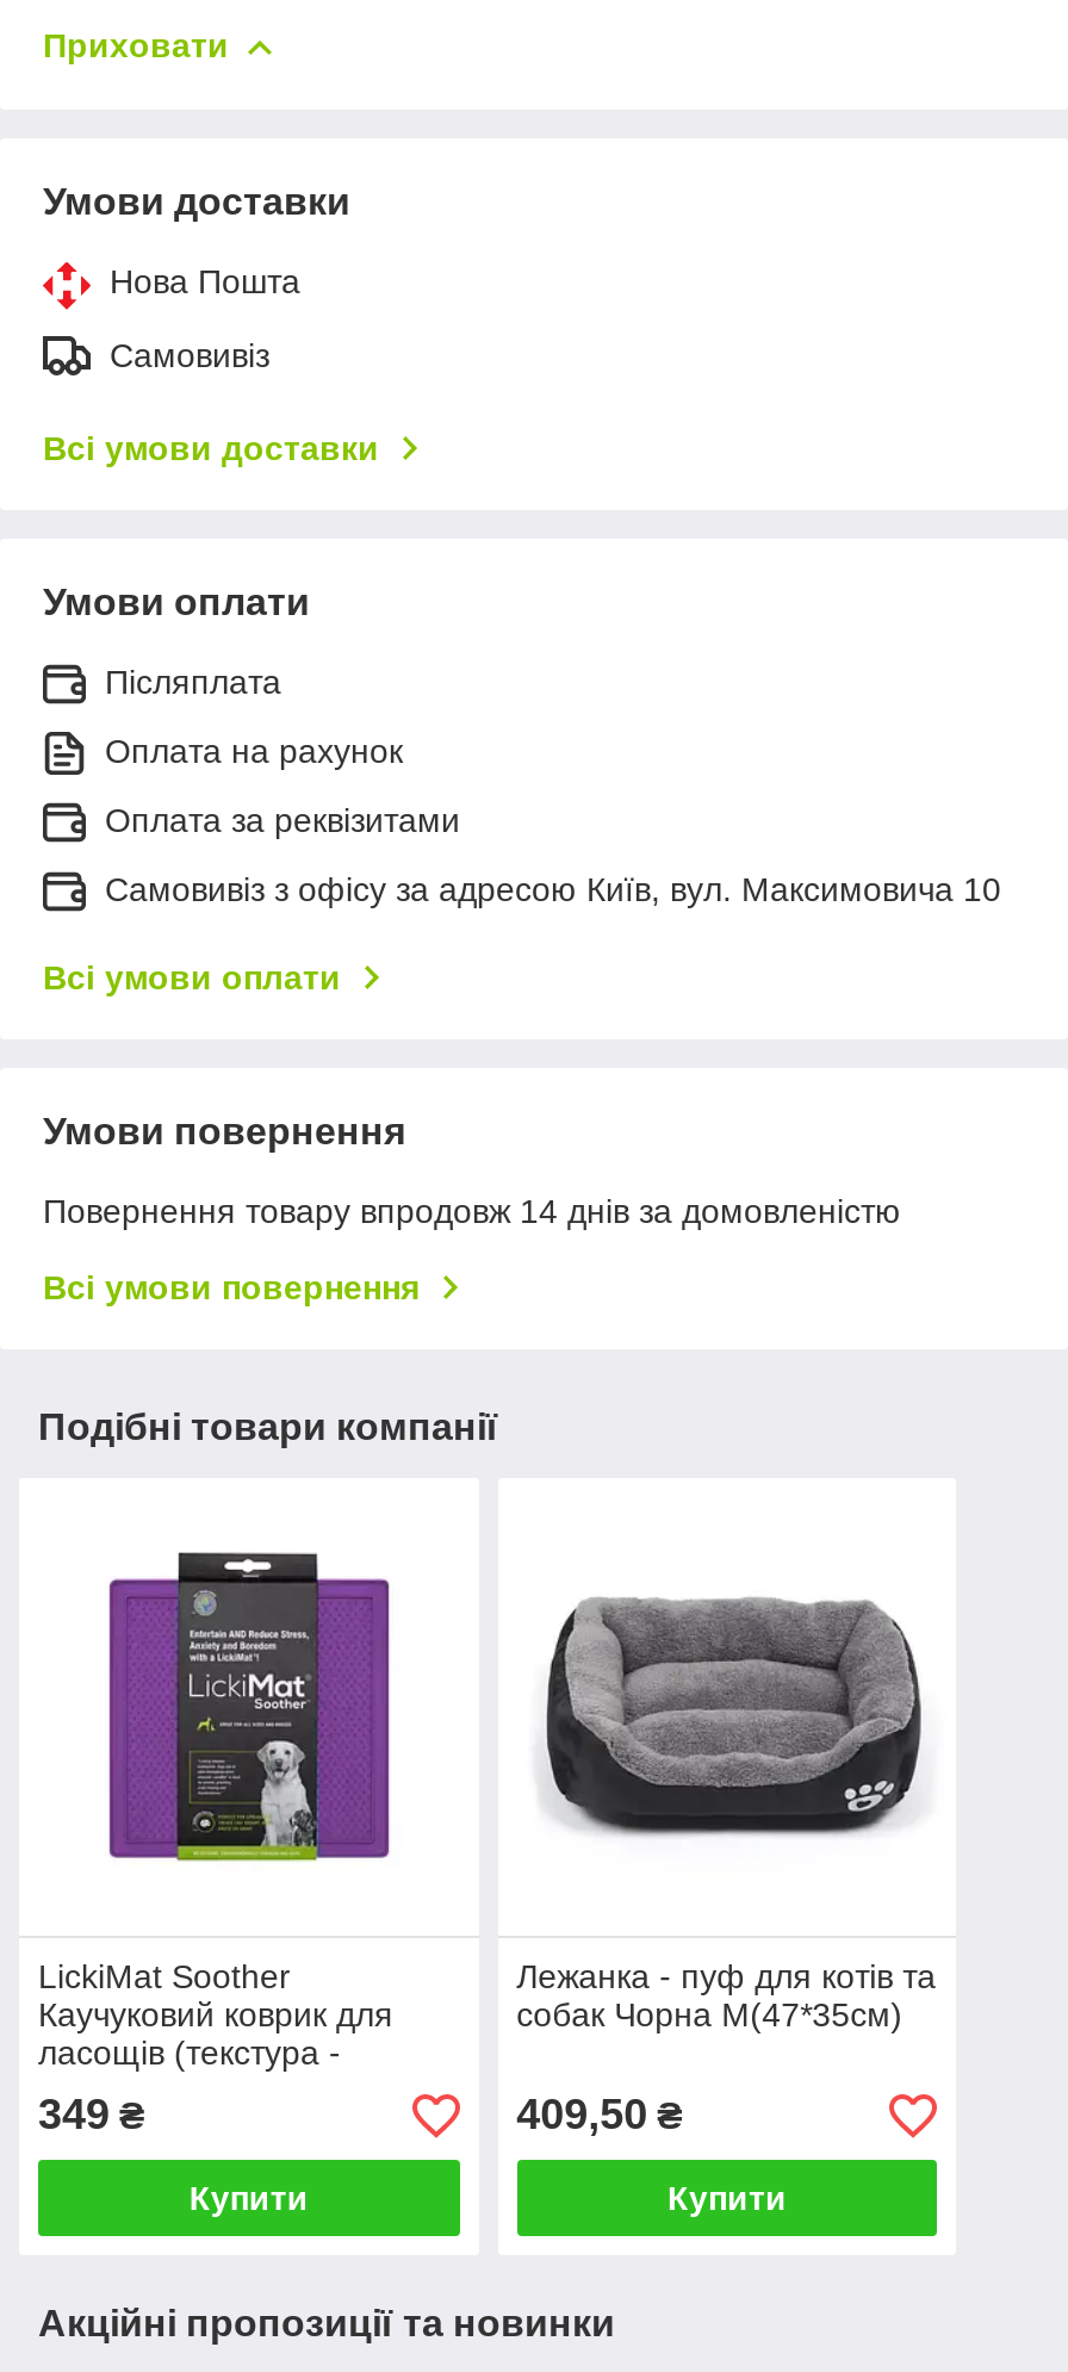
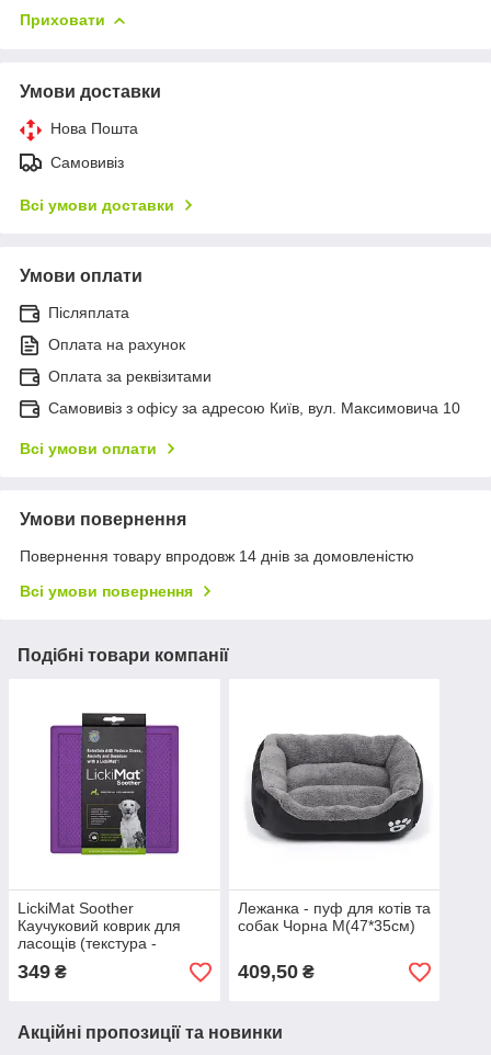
[189,2180,308,2218] Купити -> none
[667,2180,786,2218] Купити -> none

